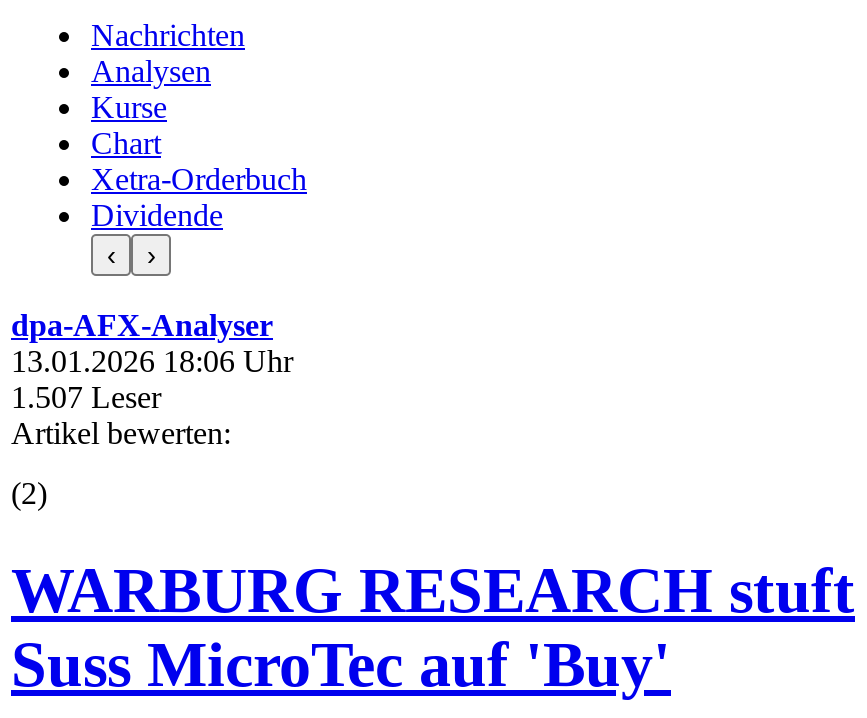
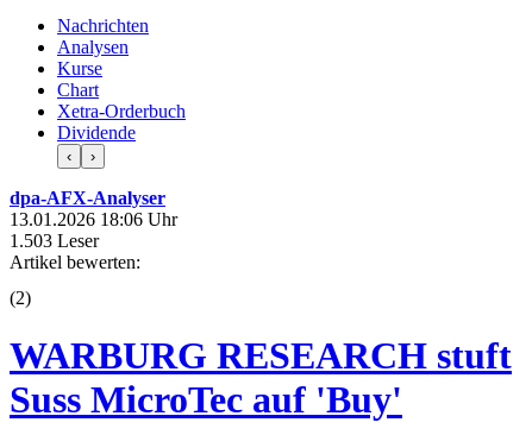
[11,380,161,414] 1.507 Leser -> [10,230,99,251] 1.503 Leser

